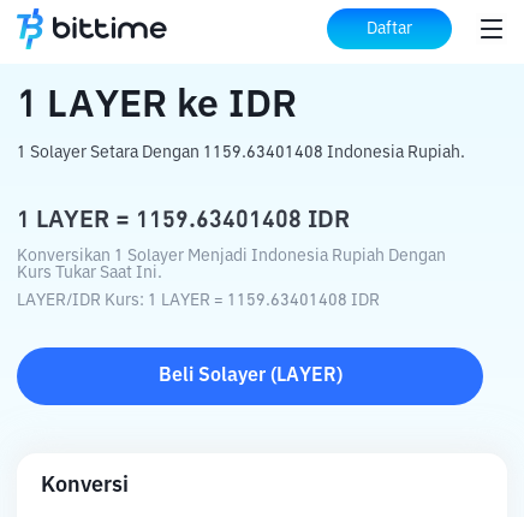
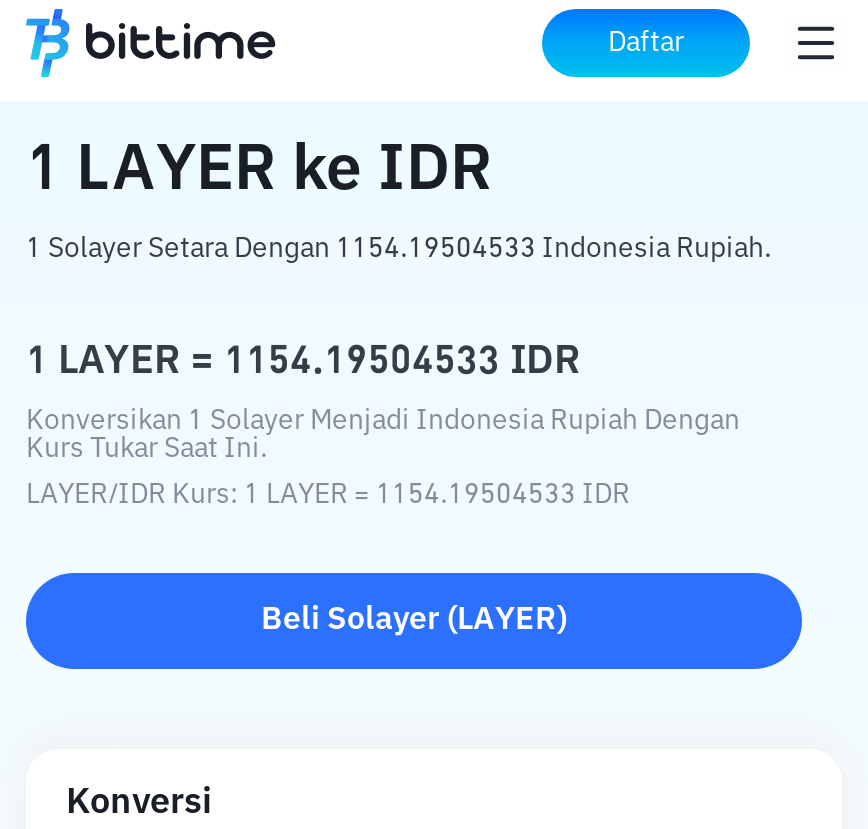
[17,144,465,161] 1 Solayer Setara Dengan 1159.63401408 Indonesia Rupiah. -> [26,235,772,263] 1 Solayer Setara Dengan 1154.19504533 Indonesia Rupiah.
[17,208,350,232] 1 LAYER = 1159.63401408 IDR -> [26,341,580,381] 1 LAYER = 1154.19504533 IDR
[17,292,380,309] LAYER/IDR Kurs: 1 LAYER = 1159.63401408 IDR -> [26,481,630,509] LAYER/IDR Kurs: 1 LAYER = 1154.19504533 IDR

